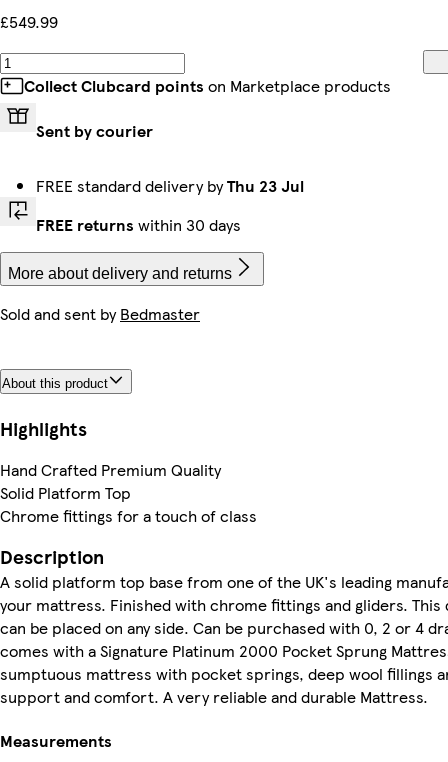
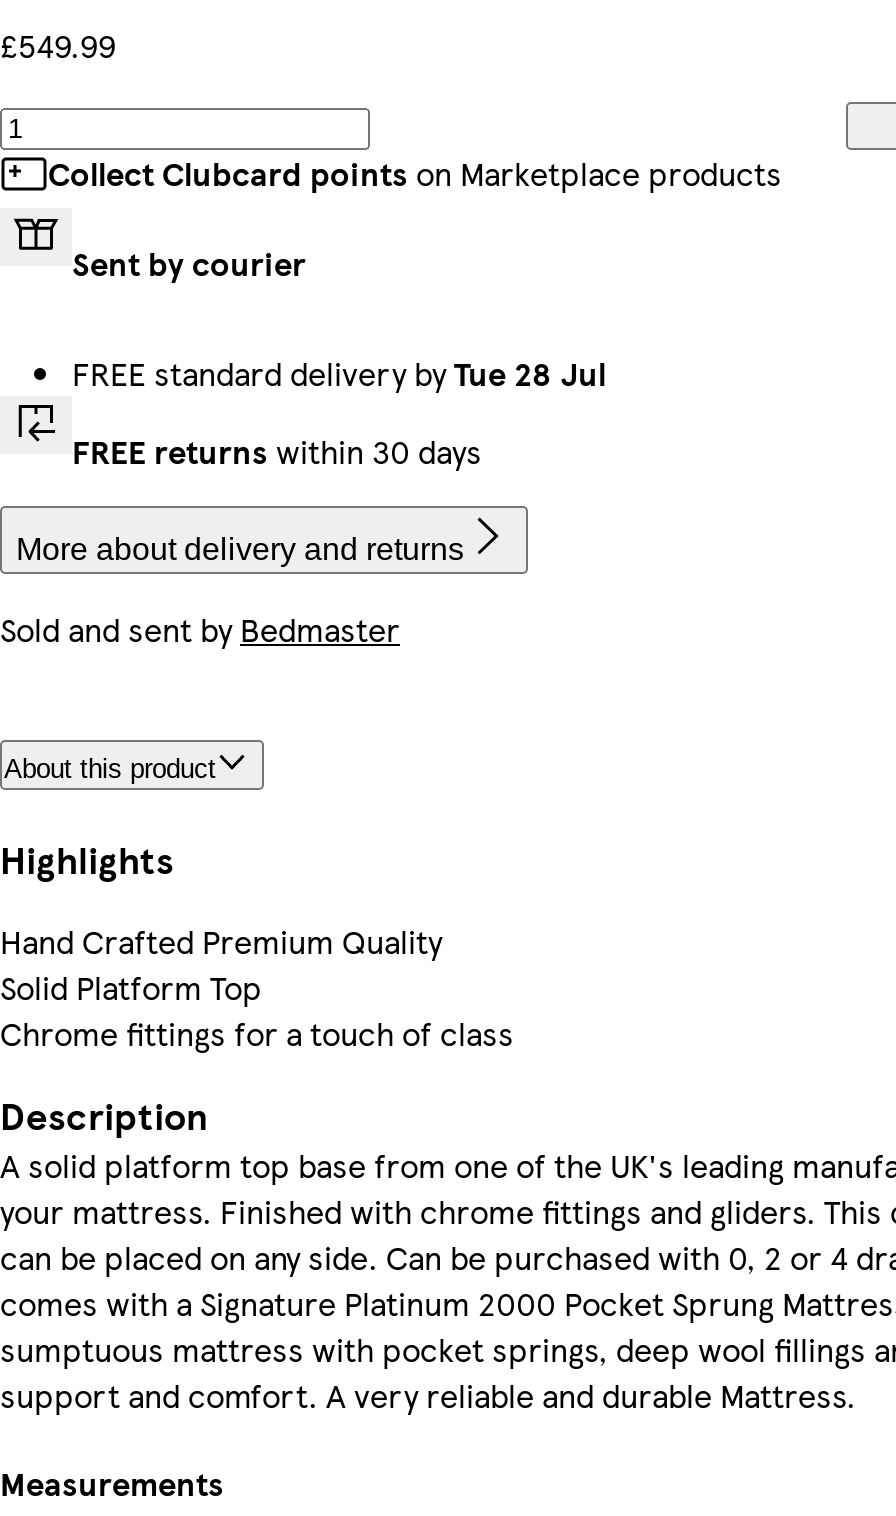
[36,174,304,197] FREE standard delivery byThu 23 Jul -> [72,350,606,396] FREE standard delivery byTue 28 Jul

